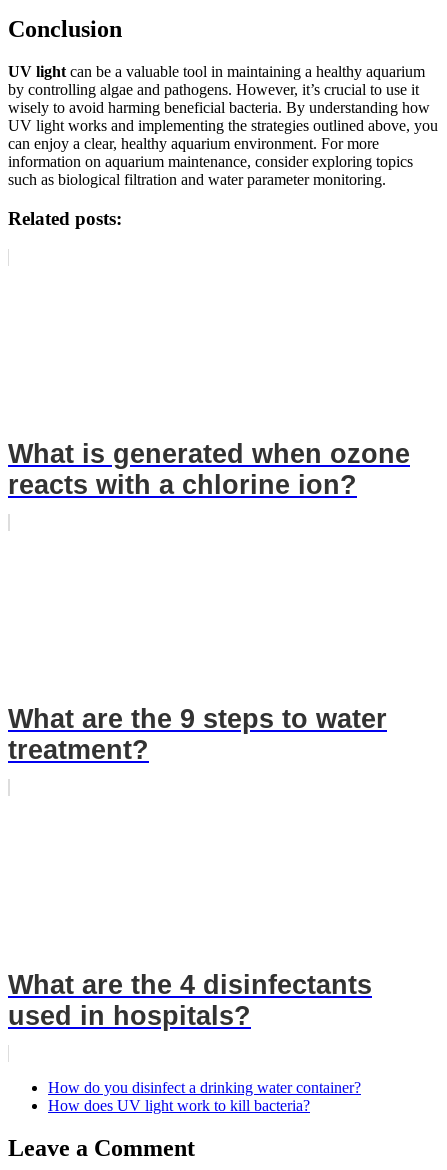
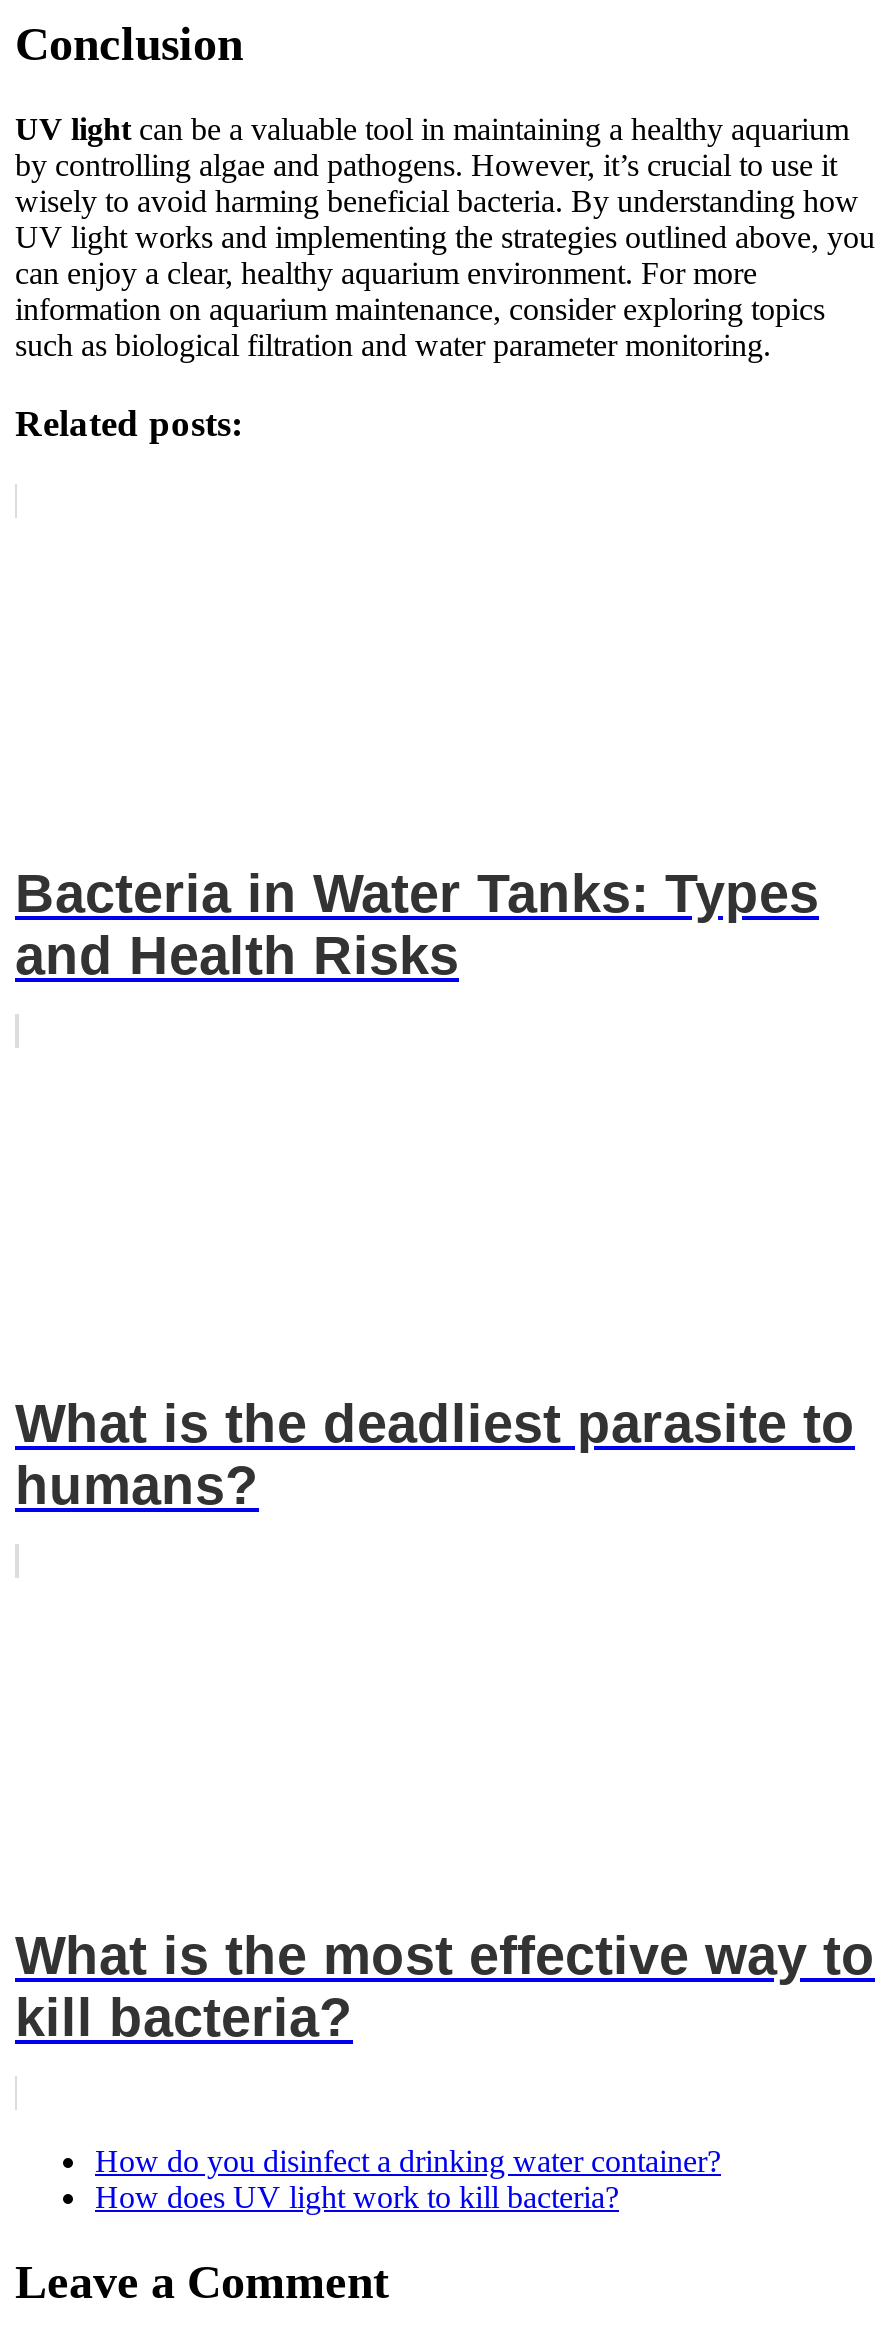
[8,439,410,500] What is generated when ozone | reacts with a chlorine ion? -> [15,864,819,986] Bacteria in Water Tanks: Types | and Health Risks
[8,704,387,765] What are the 9 steps to water | treatment? -> [15,1395,855,1517] What is the deadliest parasite to | humans?
[8,970,372,1031] What are the 4 disinfectants | used in hospitals? -> [15,1926,875,2048] What is the most effective way to | kill bacteria?

